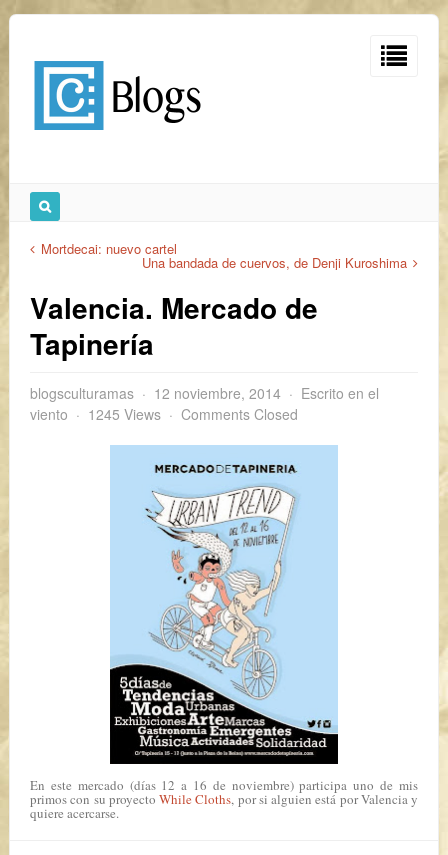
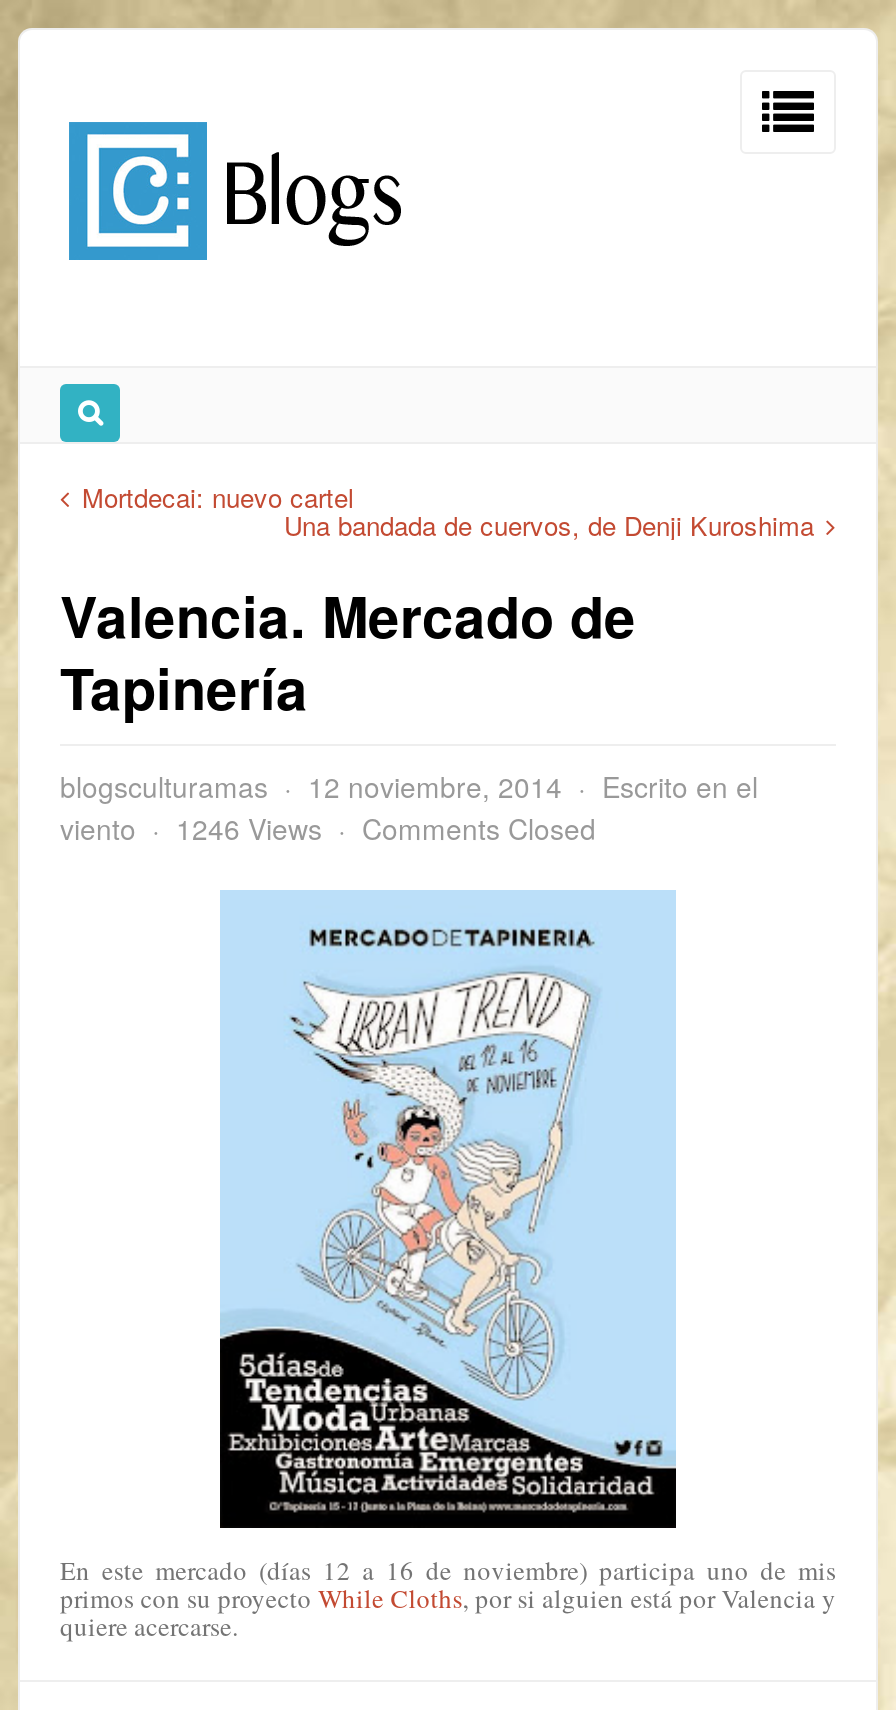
[30,404,298,424] viento 1245 Views Comments Closed -> [60,808,596,848] viento 1246 Views Comments Closed

